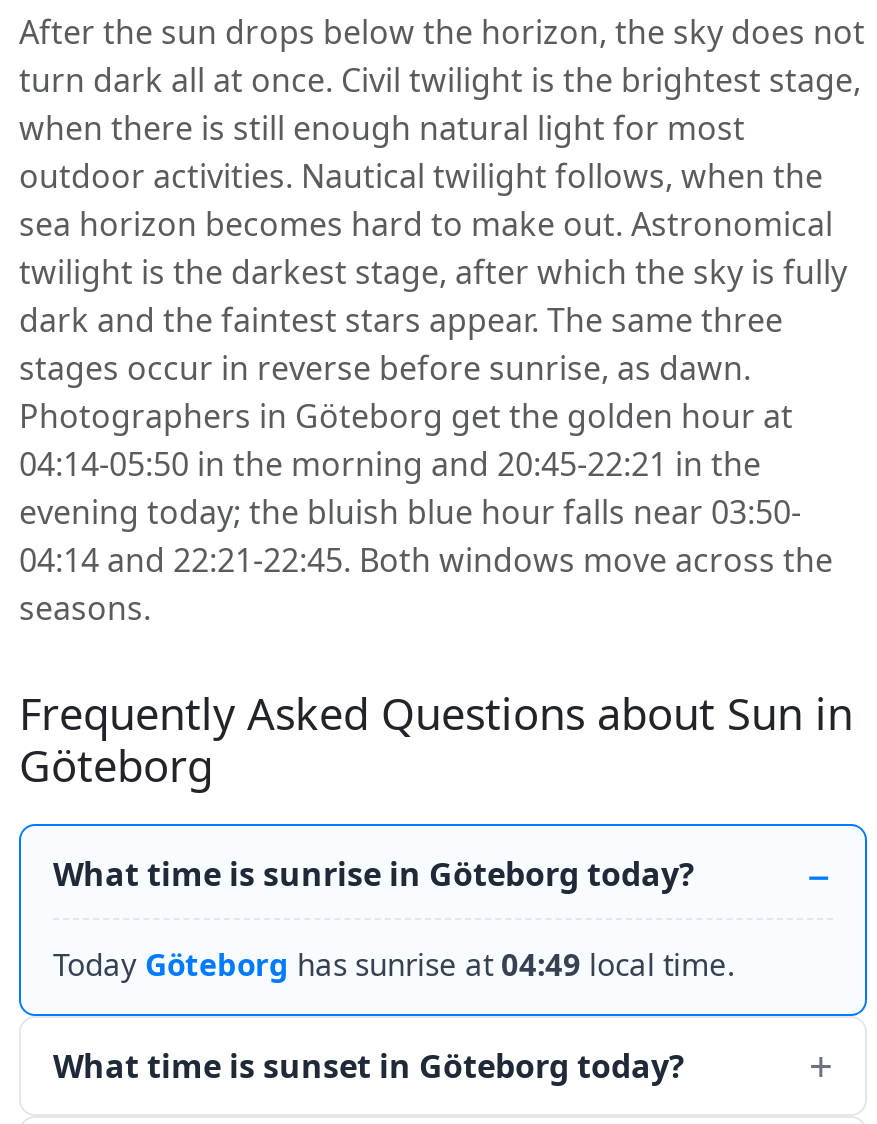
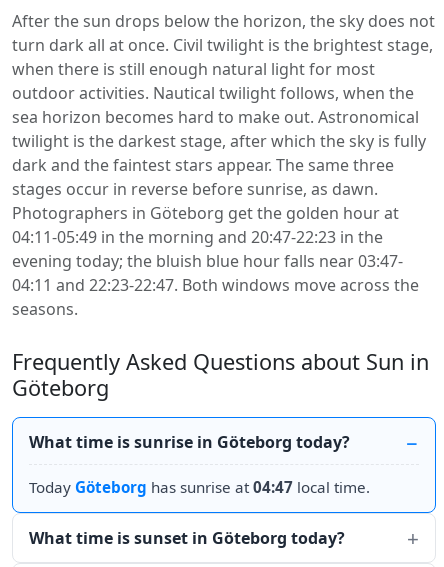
[19,442,761,486] 04:14-05:50 in the morning and 20:45-22:21 in the -> [12,226,383,248] 04:11-05:49 in the morning and 20:47-22:23 in the
[19,490,801,534] evening today; the bluish blue hour falls near 03:50- -> [12,250,403,272] evening today; the bluish blue hour falls near 03:47-
[19,538,833,582] 04:14 and 22:21-22:45. Both windows move across the -> [12,274,419,296] 04:11 and 22:23-22:47. Both windows move across the
[53,944,735,984] Today Göteborg has sunrise at 04:49 local time. -> [29,477,370,497] Today Göteborg has sunrise at 04:47 local time.

